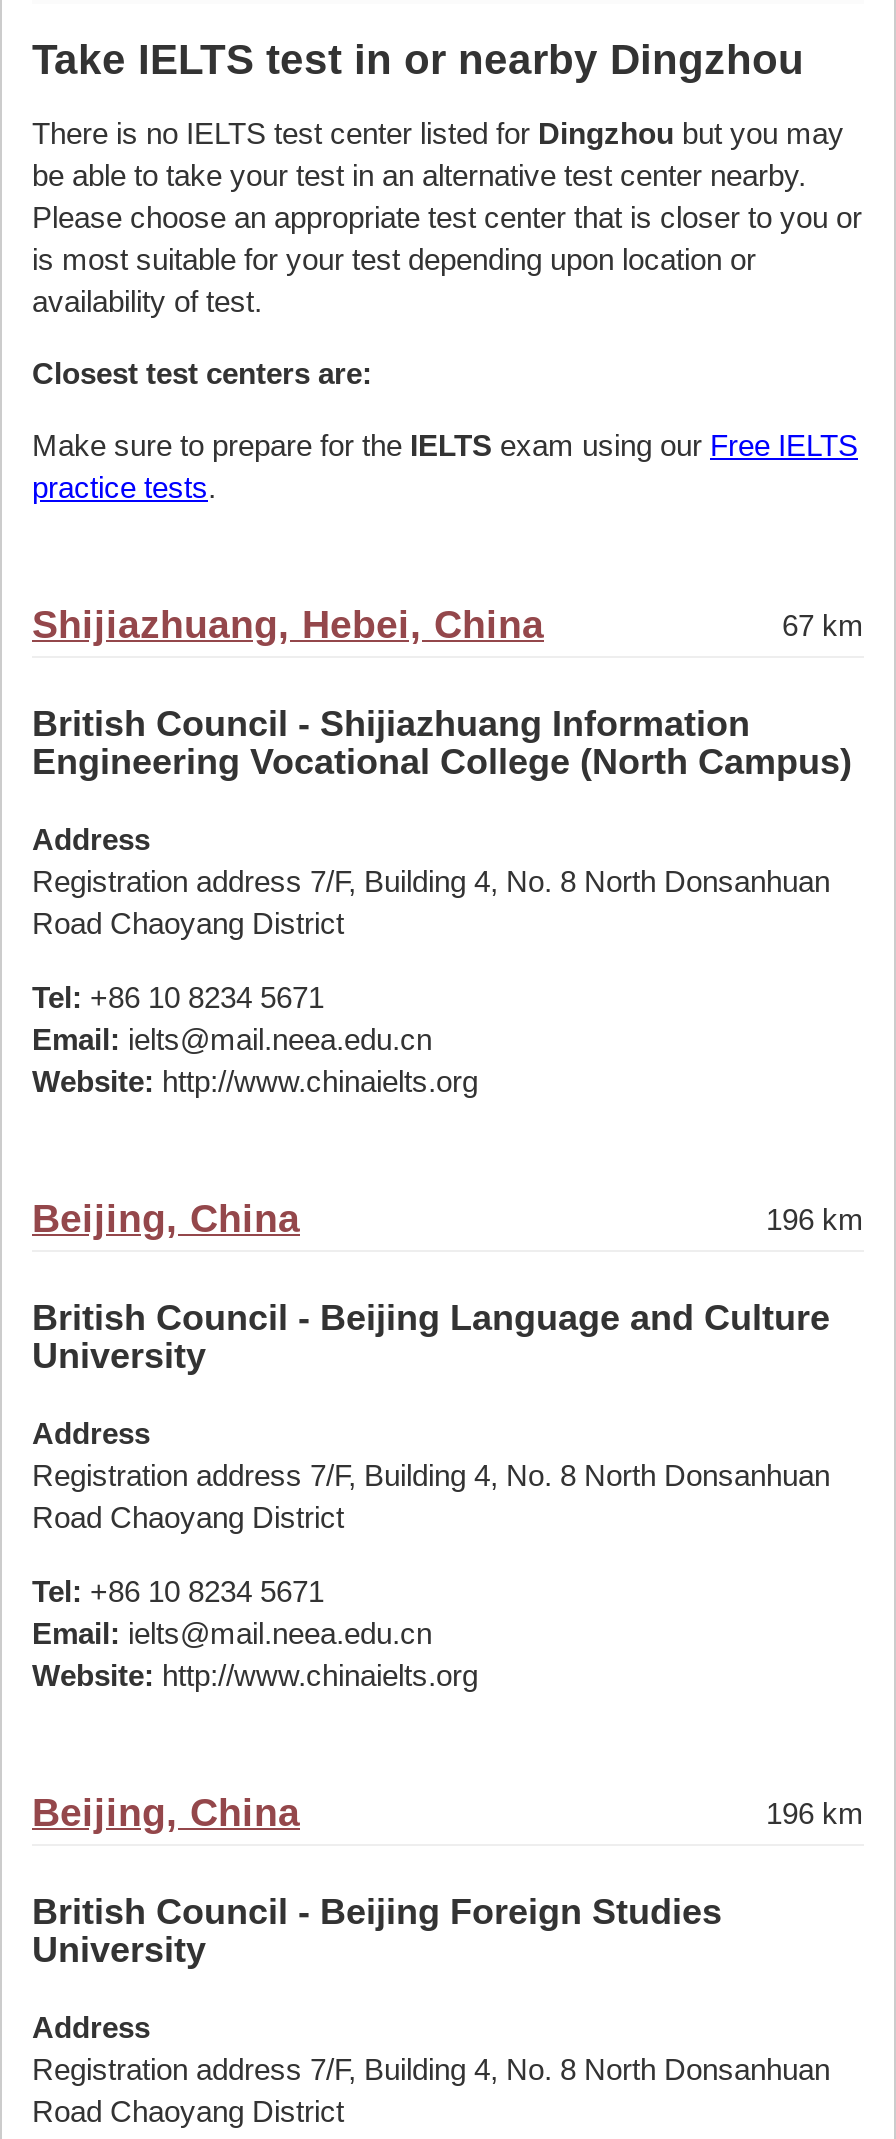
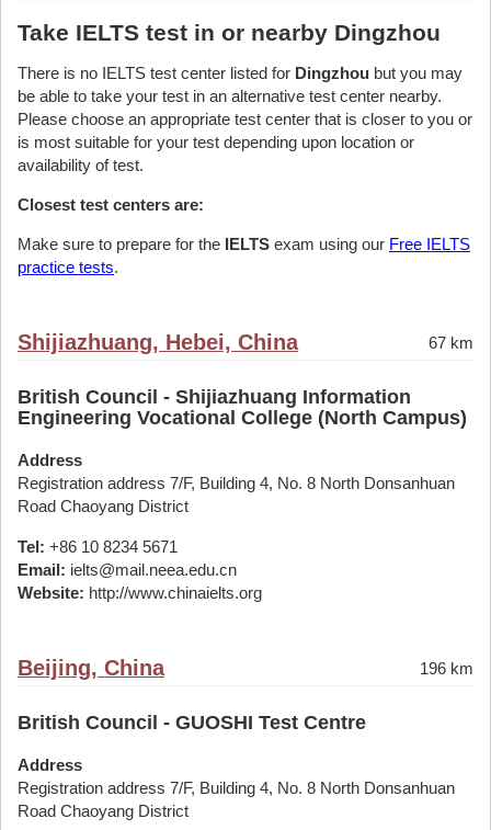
[32,1298,864,1970] British Council - Beijing Language and Culture | University | Address | Registration address 7/F, Building 4, No. 8 North Donsanhuan | Road Chaoyang District | Tel: +86 10 8234 5671 | Email: ielts@mail.neea.edu.cn | Website: http://www.chinaielts.org | Beijing, China | 196 km | British Council - Beijing Foreign Studies | University -> [18,712,366,734] British Council - GUOSHI Test Centre

